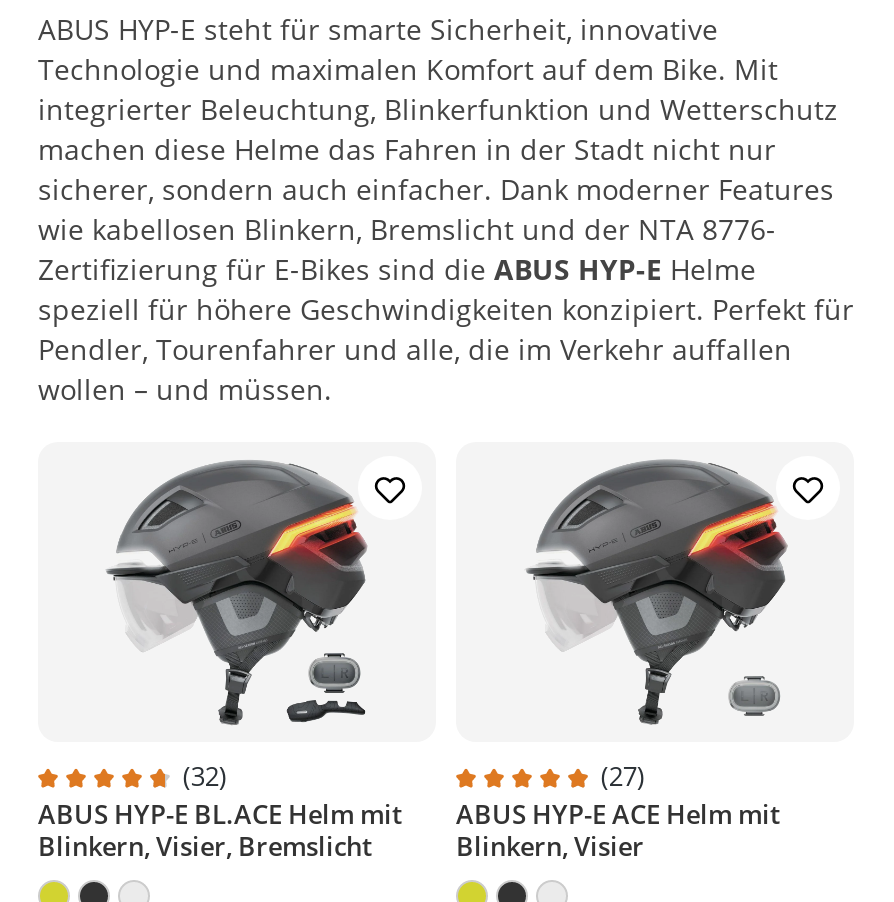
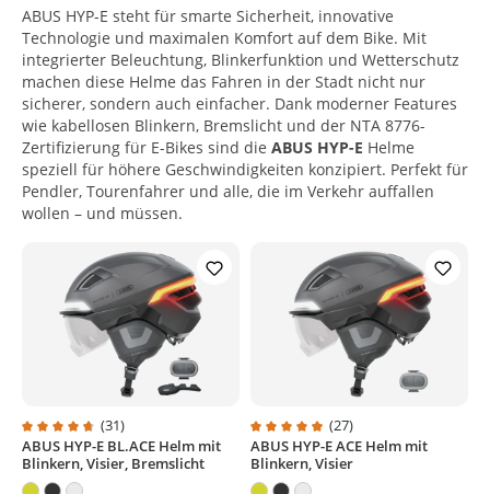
[183,758,227,794] (32) -> [101,415,125,435] (31)

